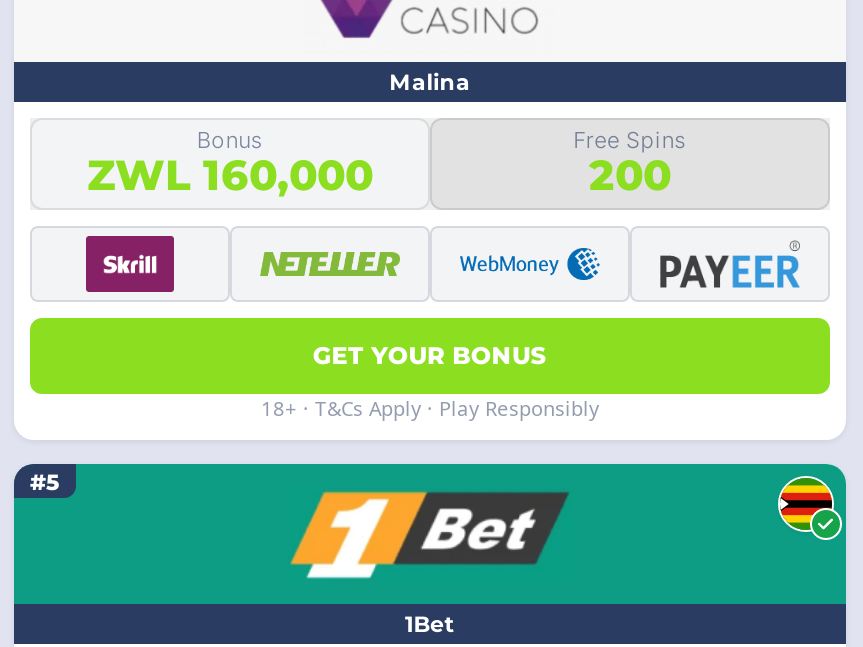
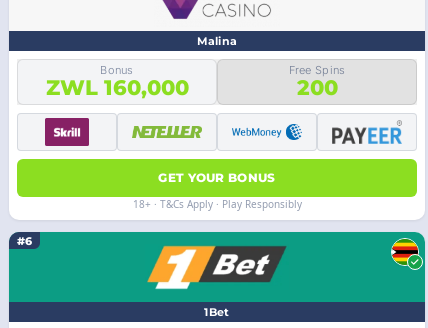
[30,468,60,496] #5 -> [17,234,32,248] #6

